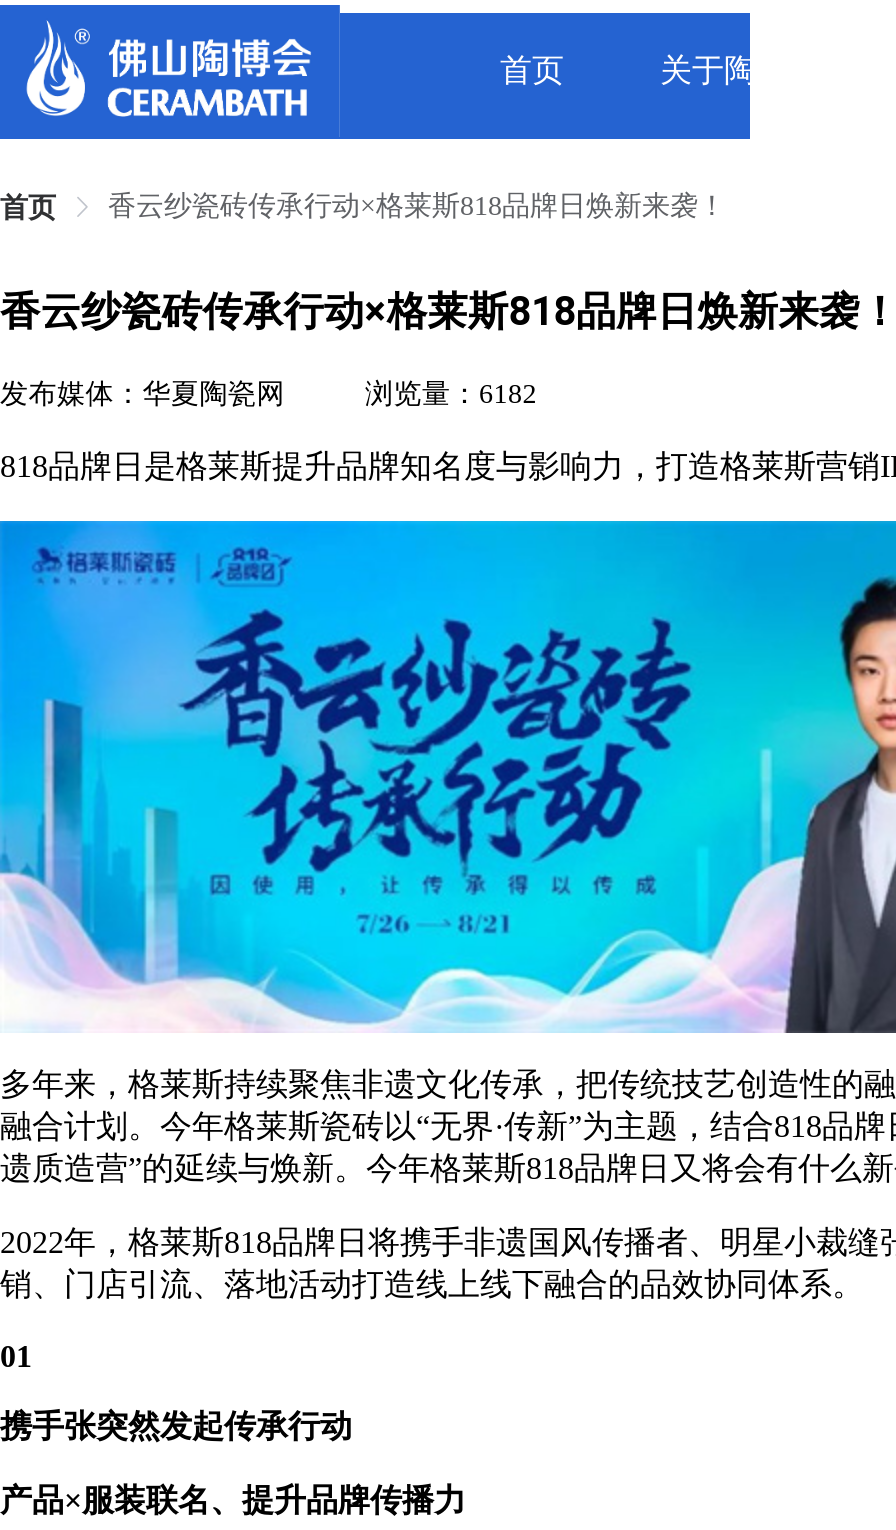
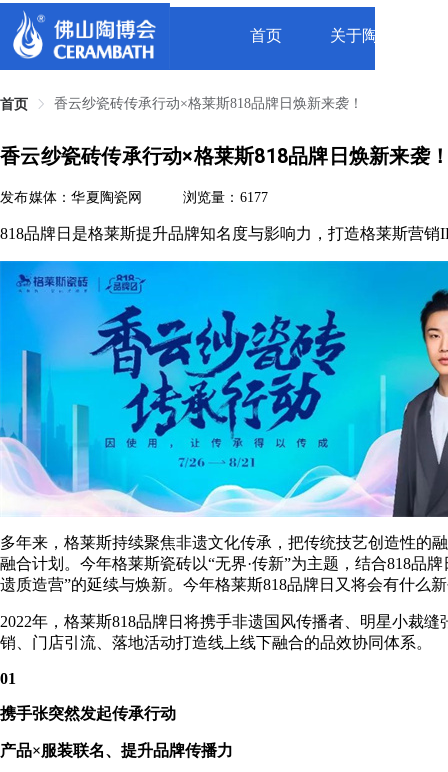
[365,379,537,409] 浏览量：6182 -> [182,190,268,205] 浏览量：6177

